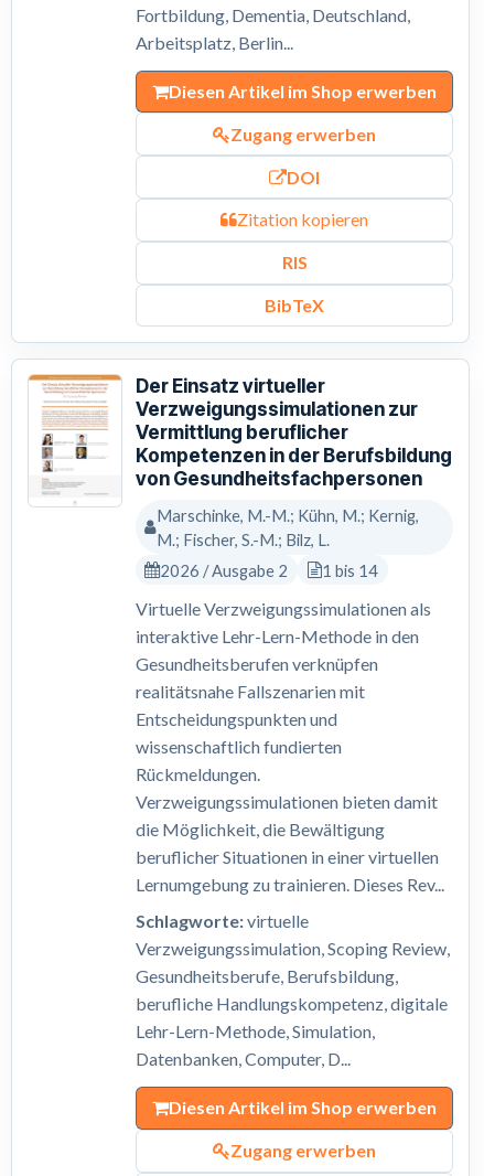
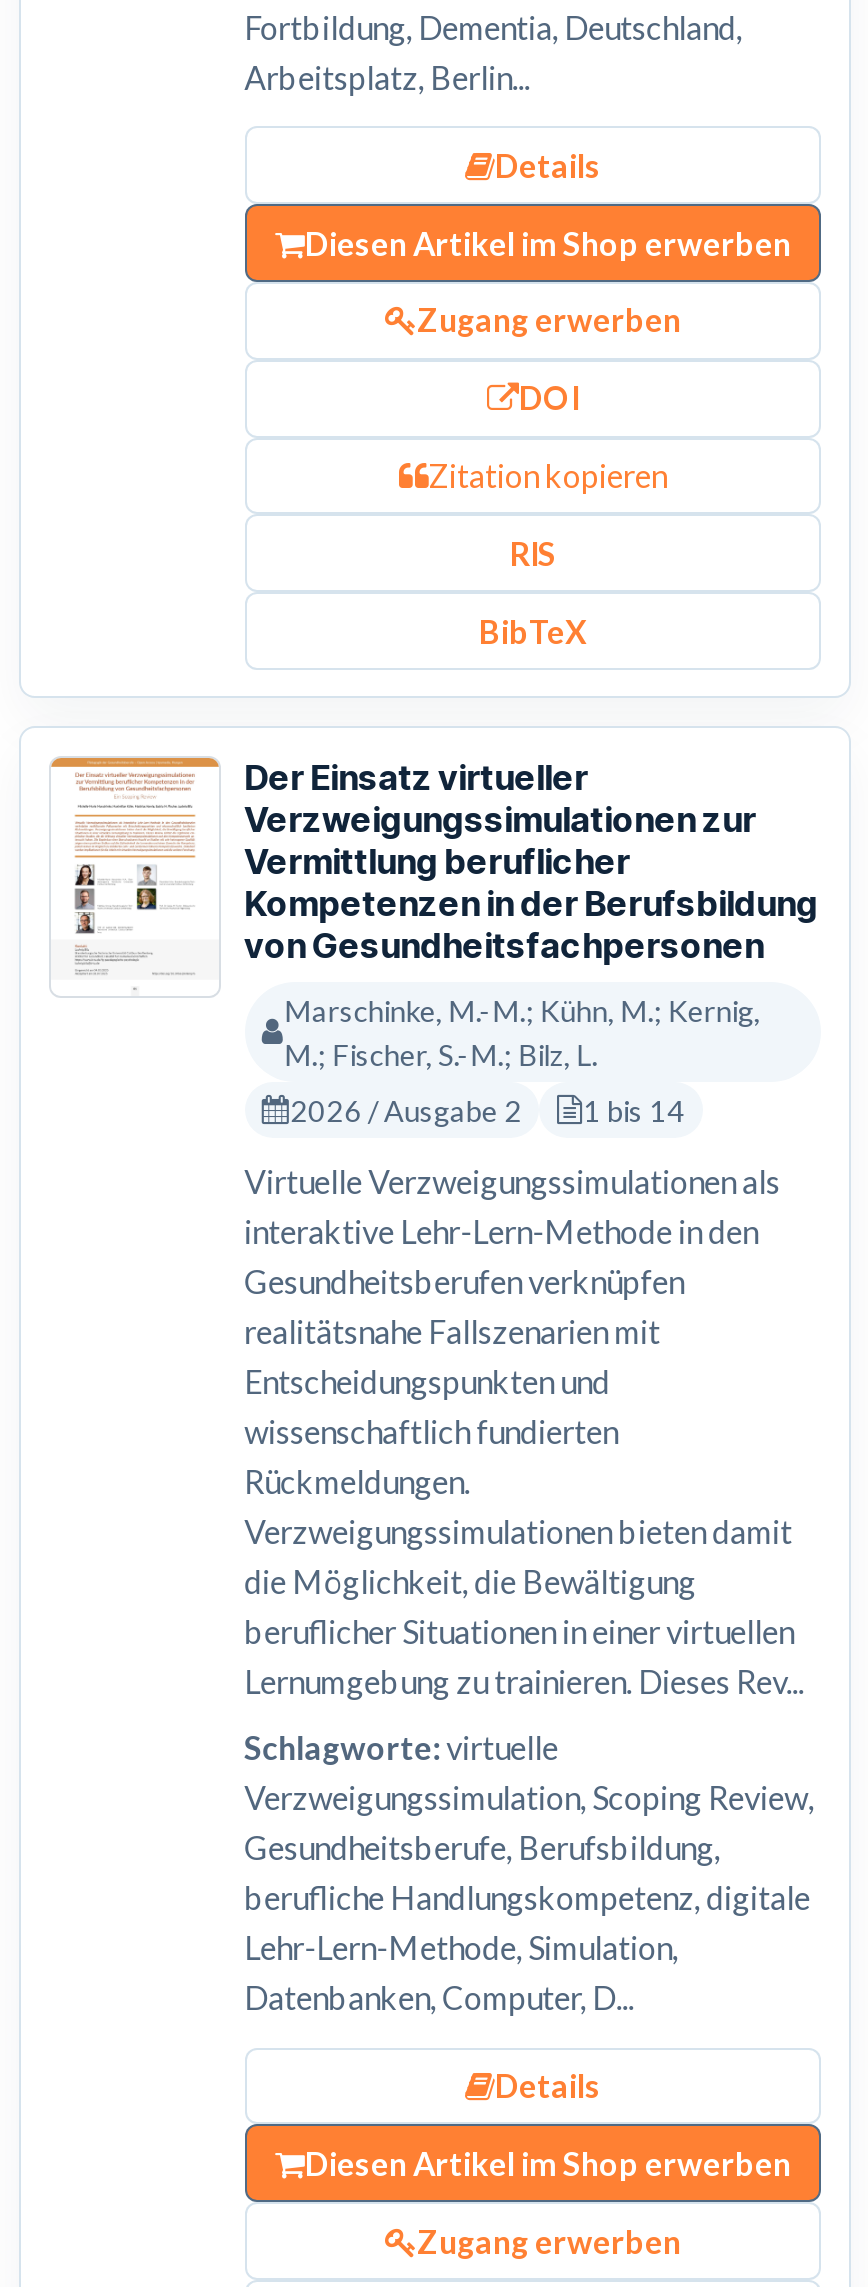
none -> [495,146,601,184] Details
none -> [495,2066,601,2104] Details

